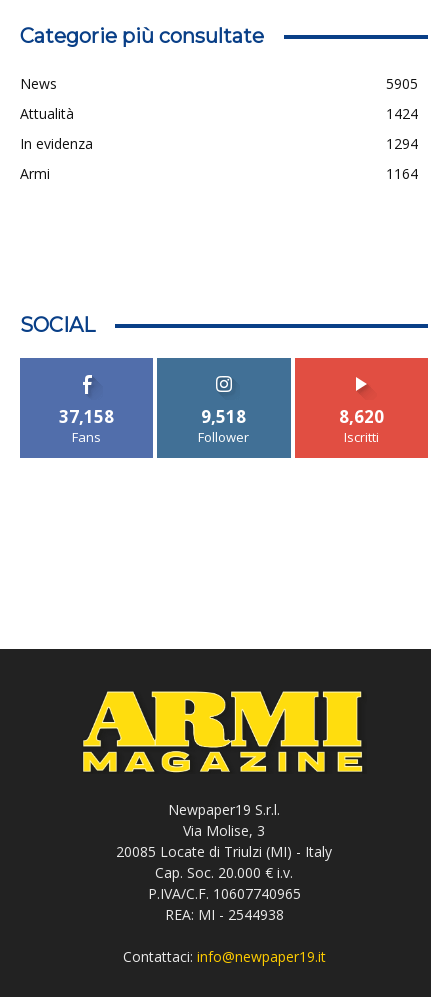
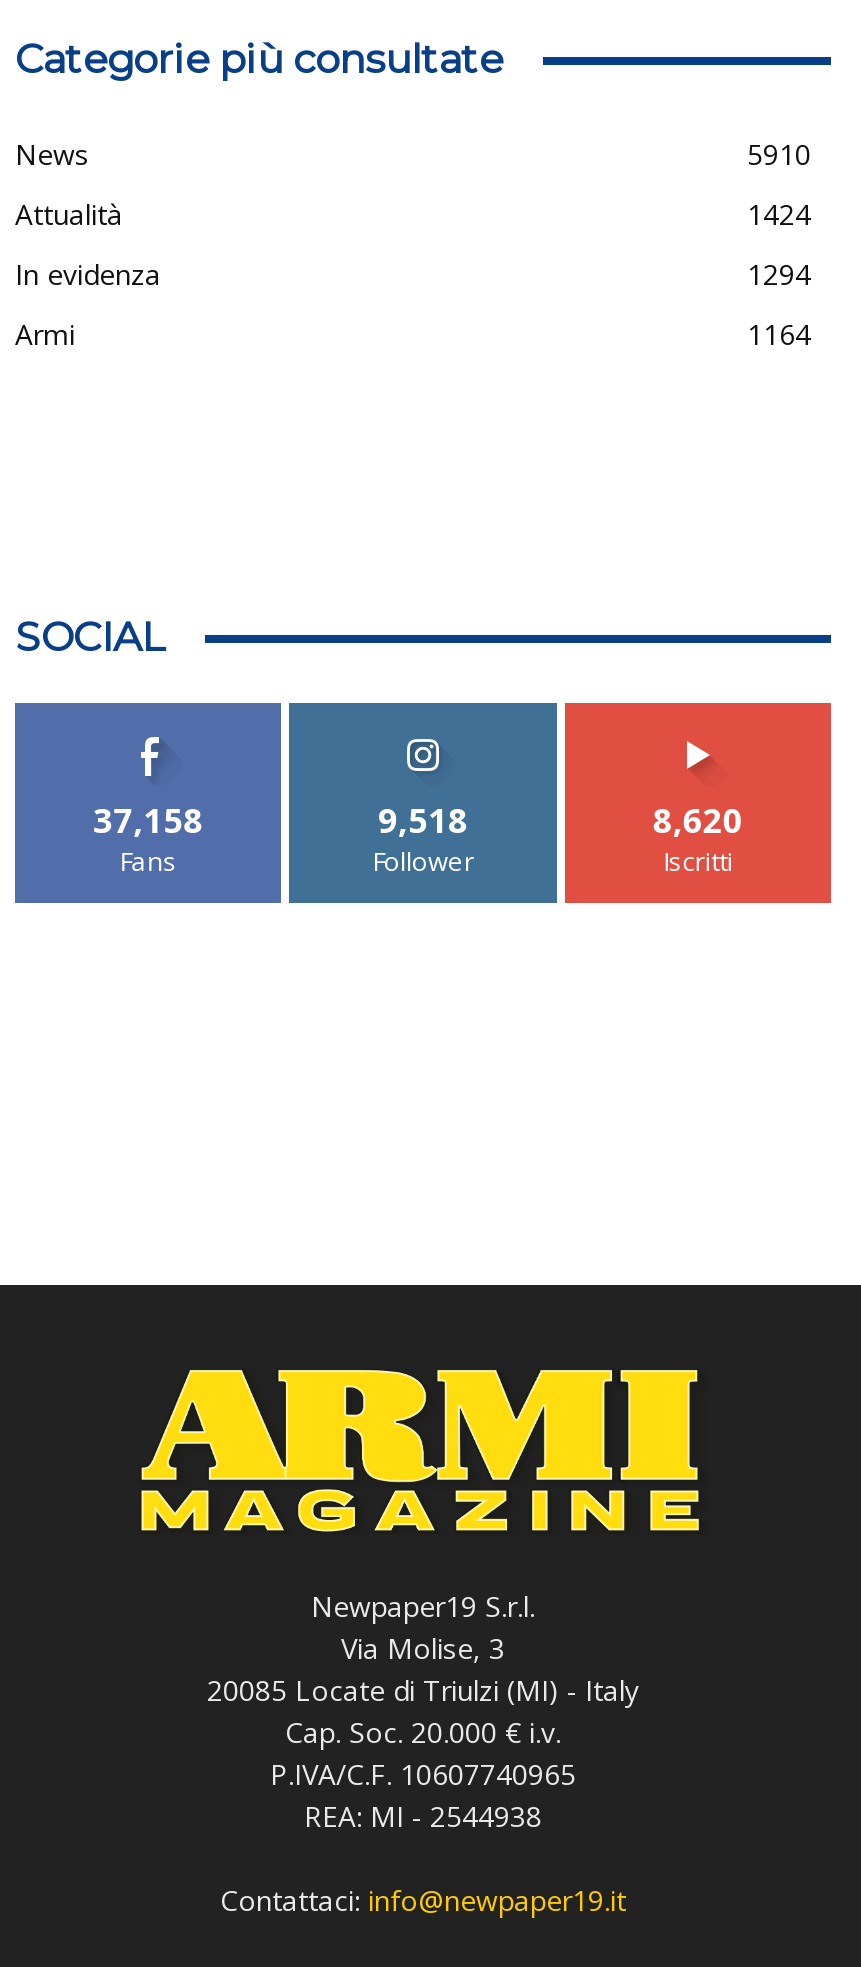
[386,74,418,93] 5905 -> [747,136,811,174] 5910

